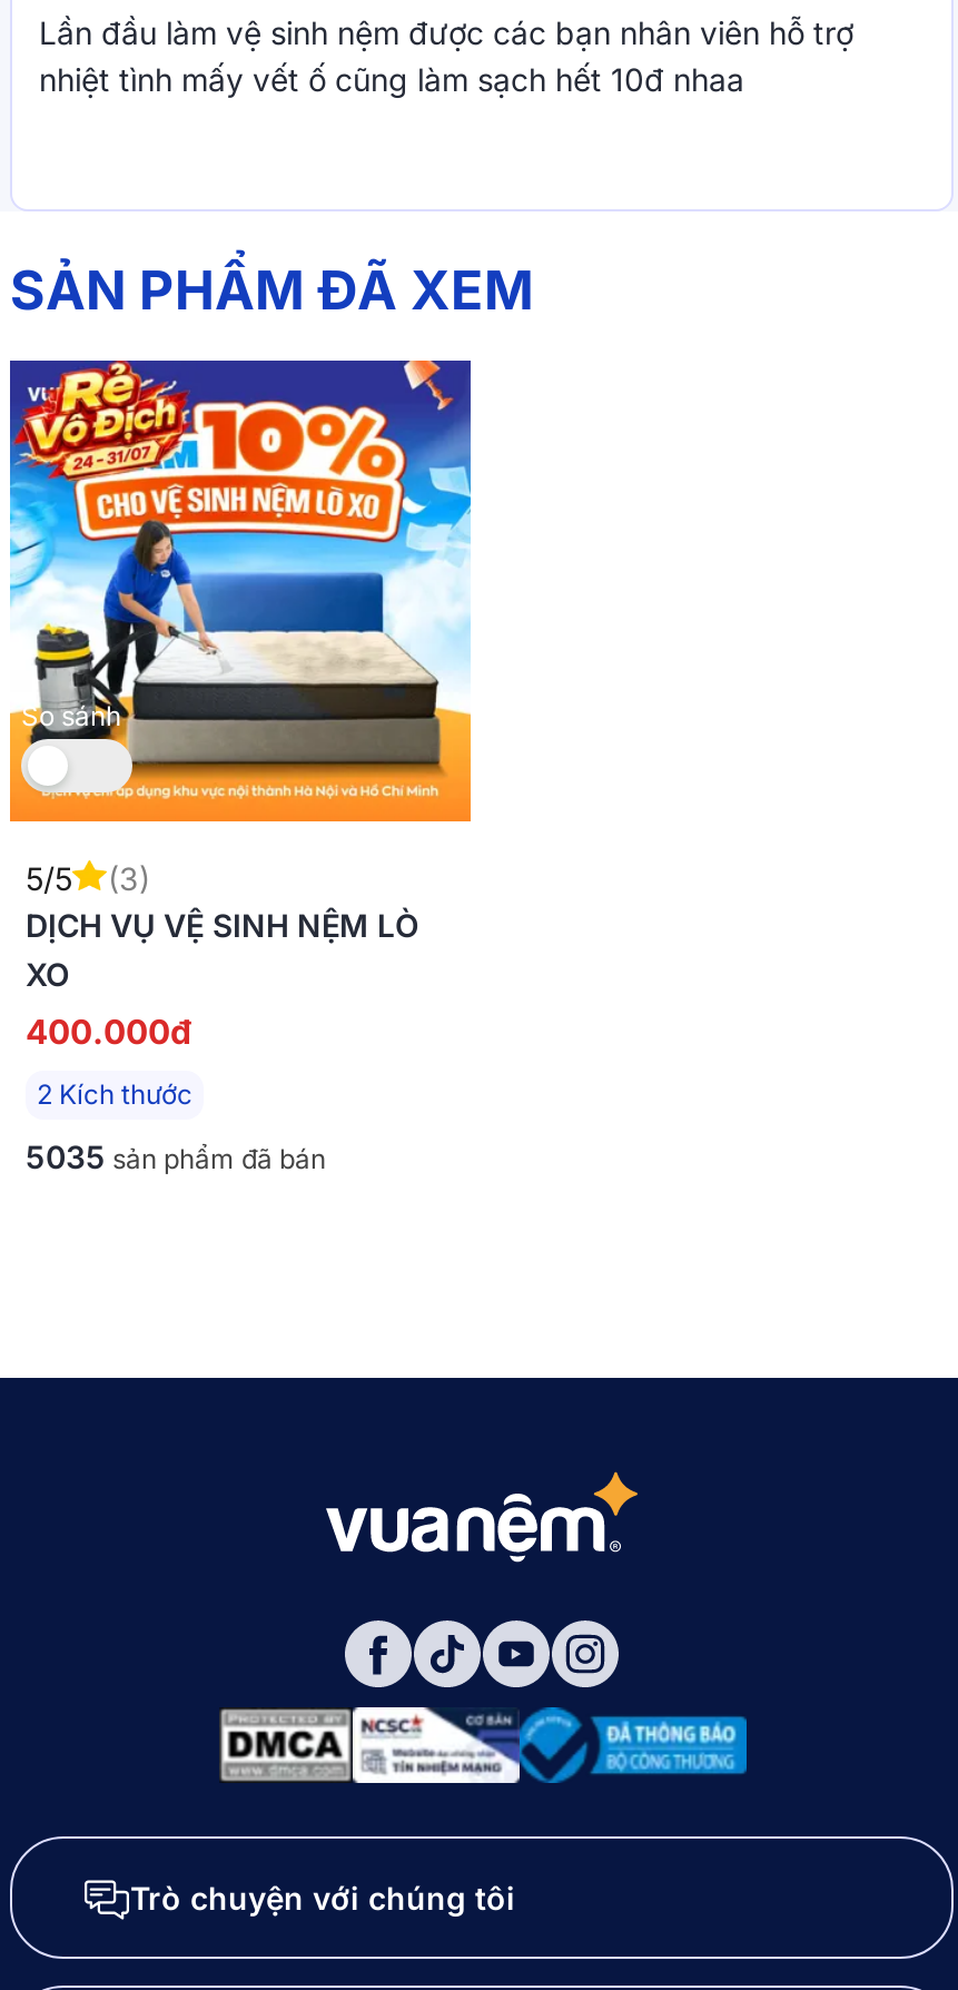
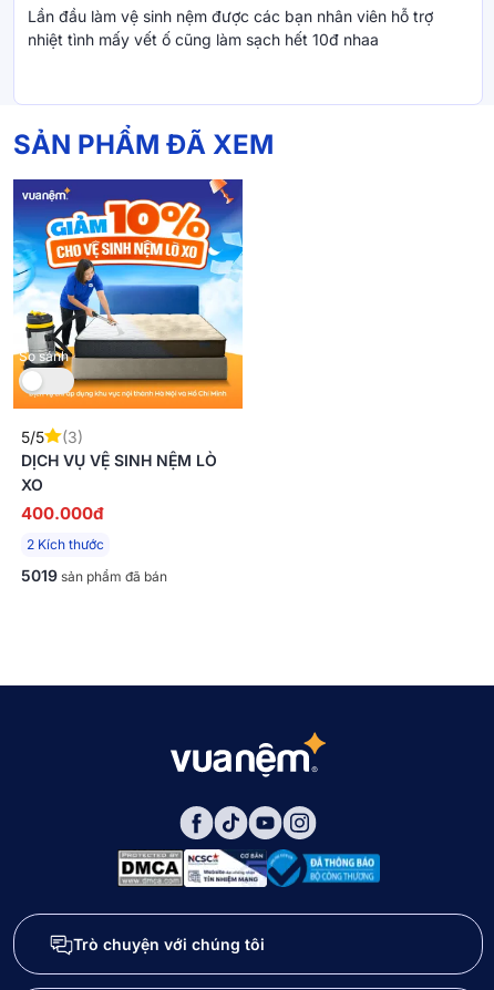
[12,358,192,483] [image] -> [14,178,103,239] [image]
[26,1139,326,1176] 5035 sản phẩm đã bán -> [21,566,167,585] 5019 sản phẩm đã bán

